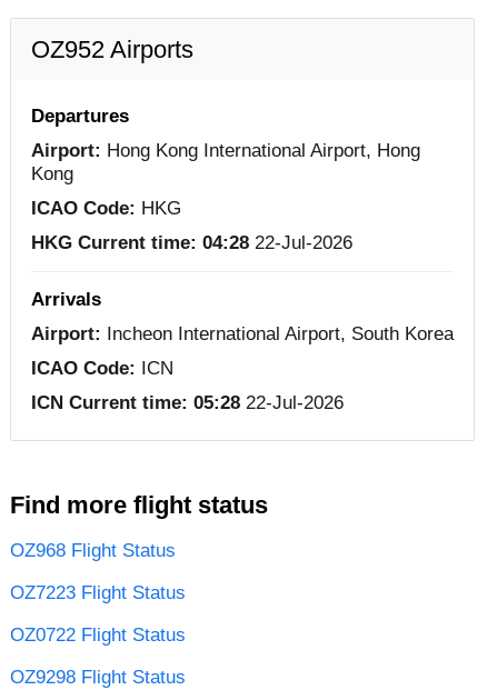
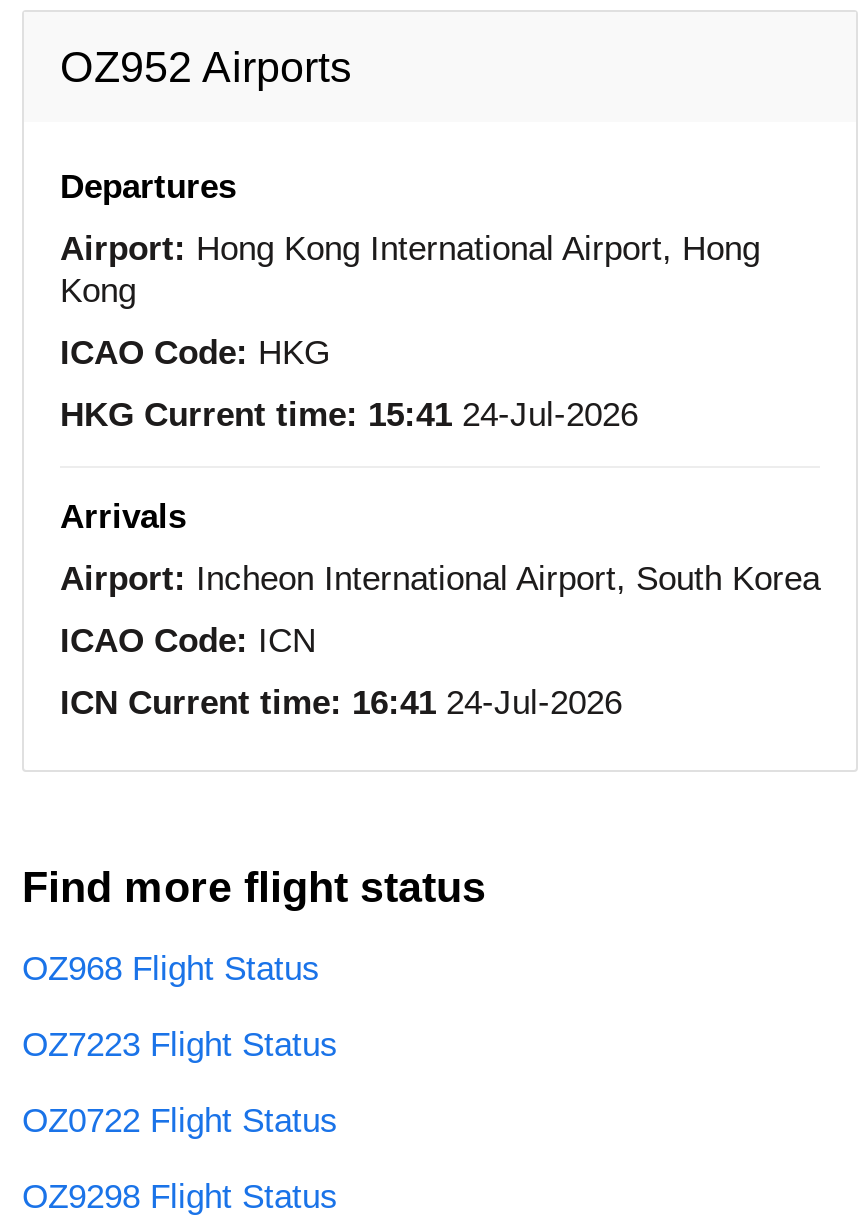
[31,232,352,253] HKG Current time: 04:28 22-Jul-2026 -> [60,395,638,433] HKG Current time: 15:41 24-Jul-2026
[31,392,344,413] ICN Current time: 05:28 22-Jul-2026 -> [60,683,622,721] ICN Current time: 16:41 24-Jul-2026

